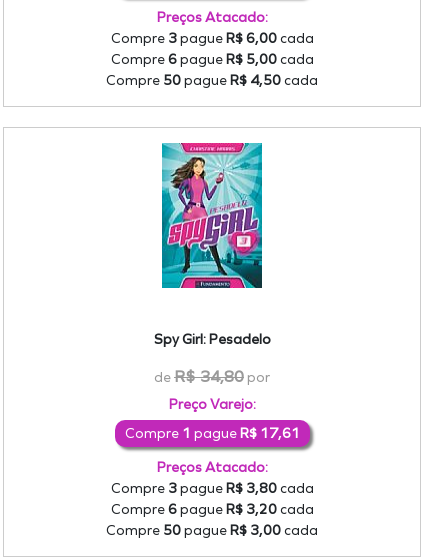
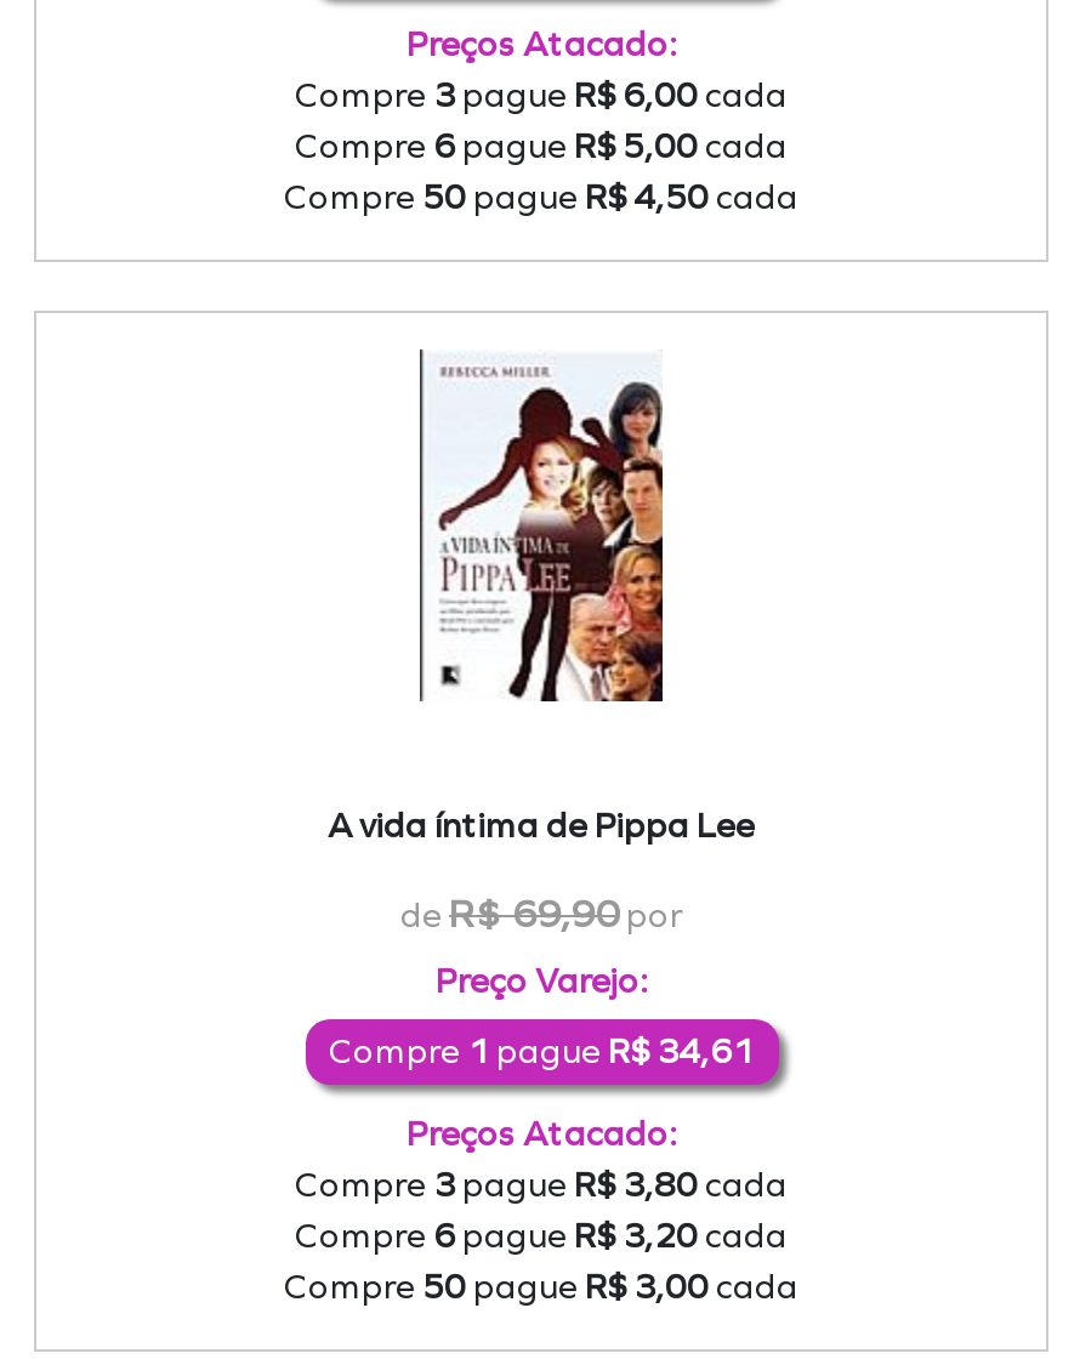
[161,142,263,289] [image] -> [417,347,665,704] [image]
[153,331,270,348] Spy Girl: Pesadelo -> [328,804,755,845] A vida íntima de Pippa Lee
[154,367,270,386] de R$ 34,80 por -> [400,891,682,937] de R$ 69,90 por
[124,425,299,442] Compre 1 pague R$ 17,61 -> [329,1031,754,1073] Compre 1 pague R$ 34,61

